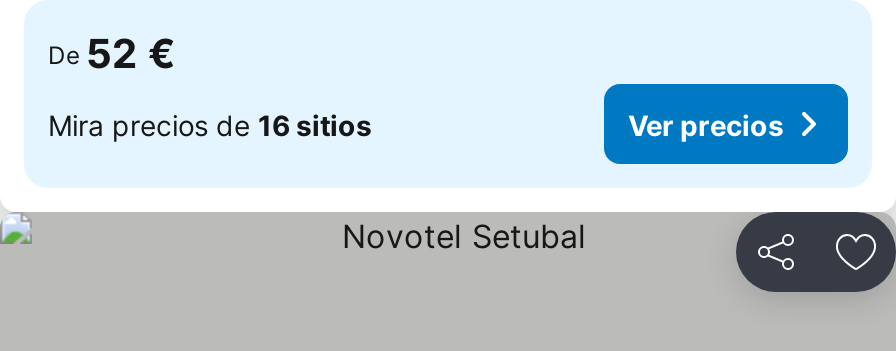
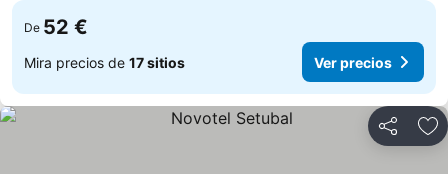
[48,107,372,141] Mira precios de 16 sitios -> [24,53,185,70] Mira precios de 17 sitios

